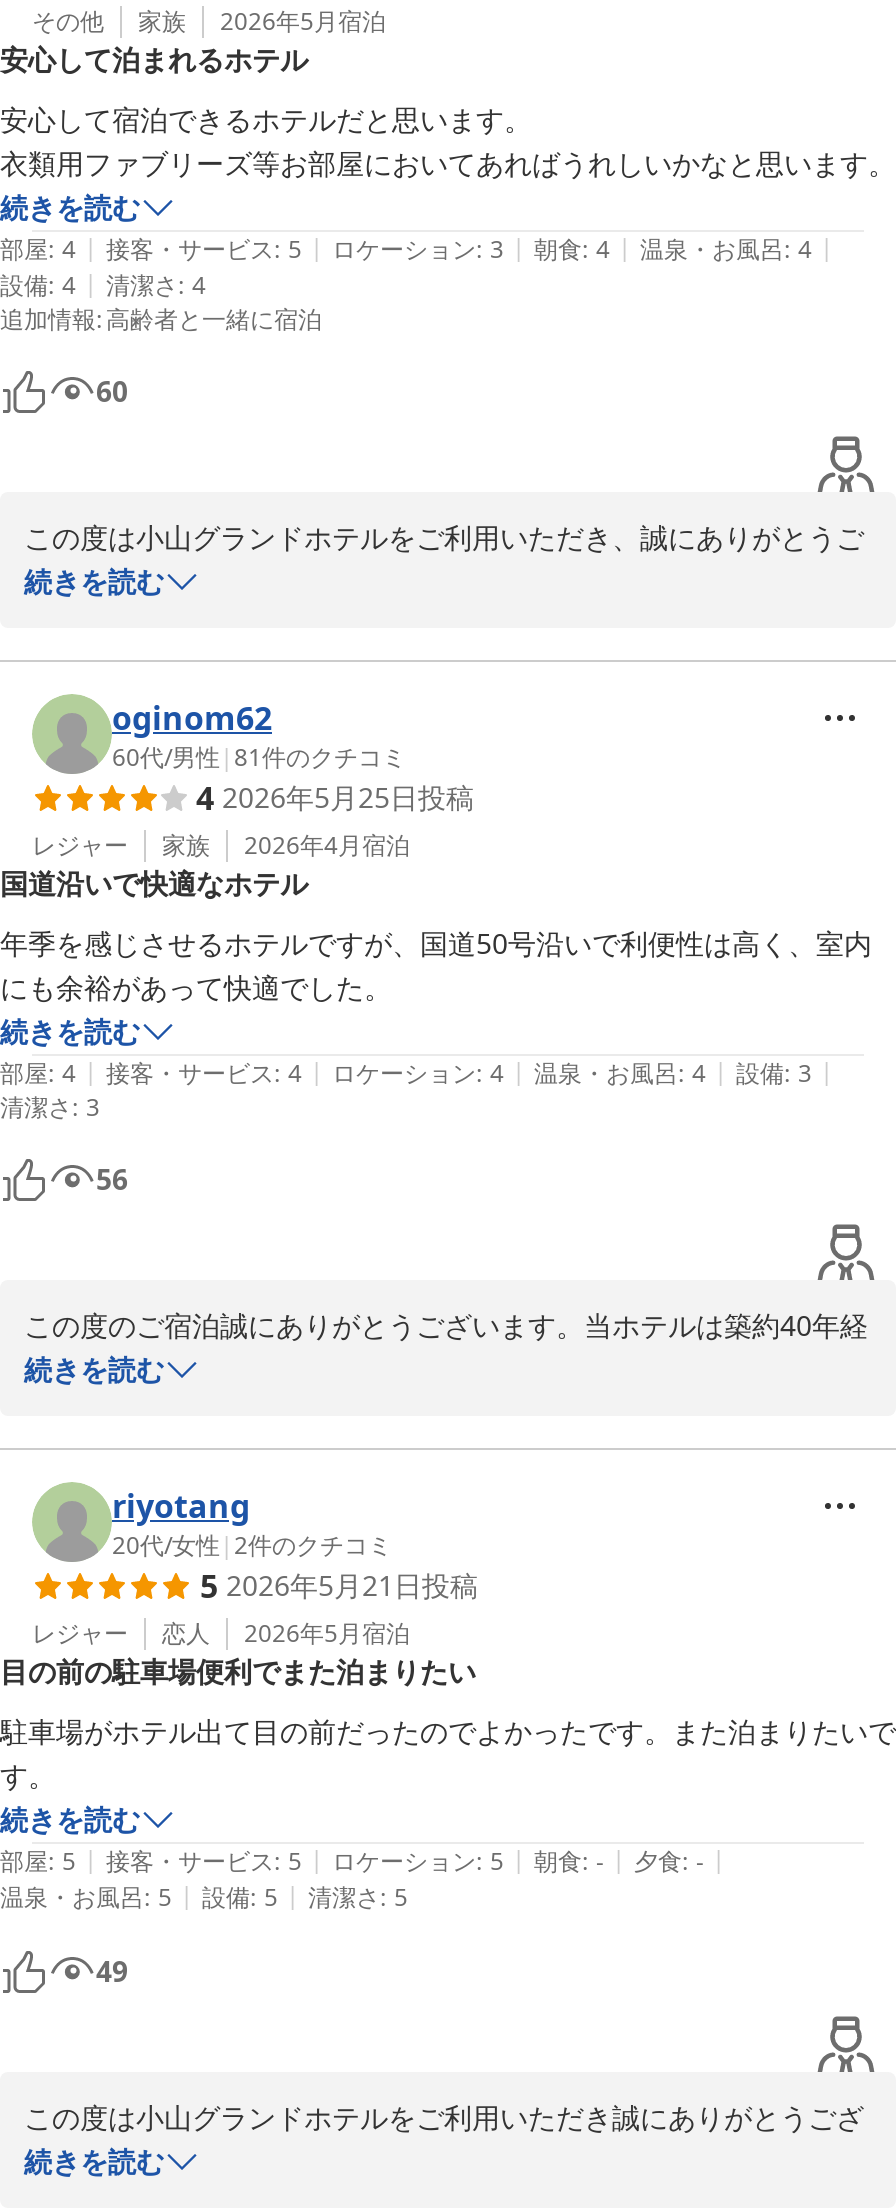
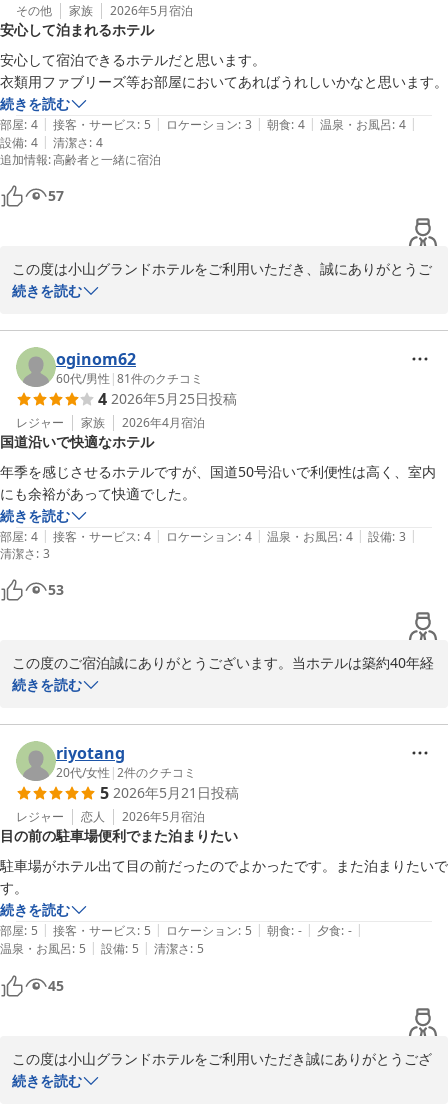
[96,372,128,410] 60 -> [48,186,64,205] 57
[96,1160,128,1198] 56 -> [48,580,64,599] 53
[96,1952,128,1990] 49 -> [48,976,64,995] 45

